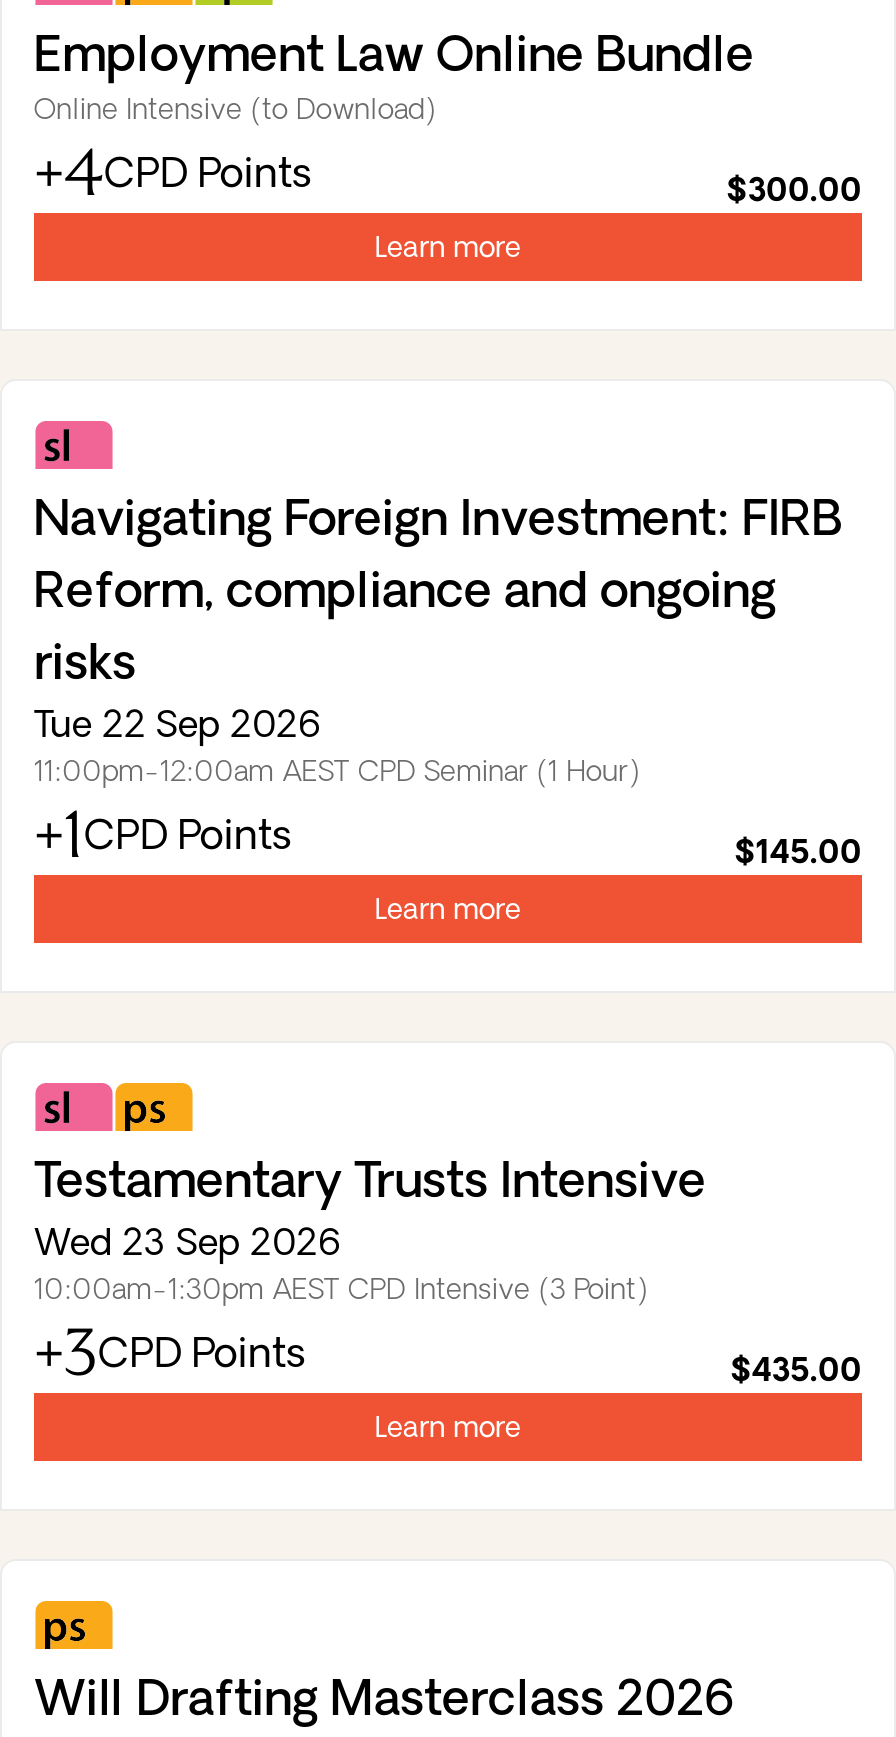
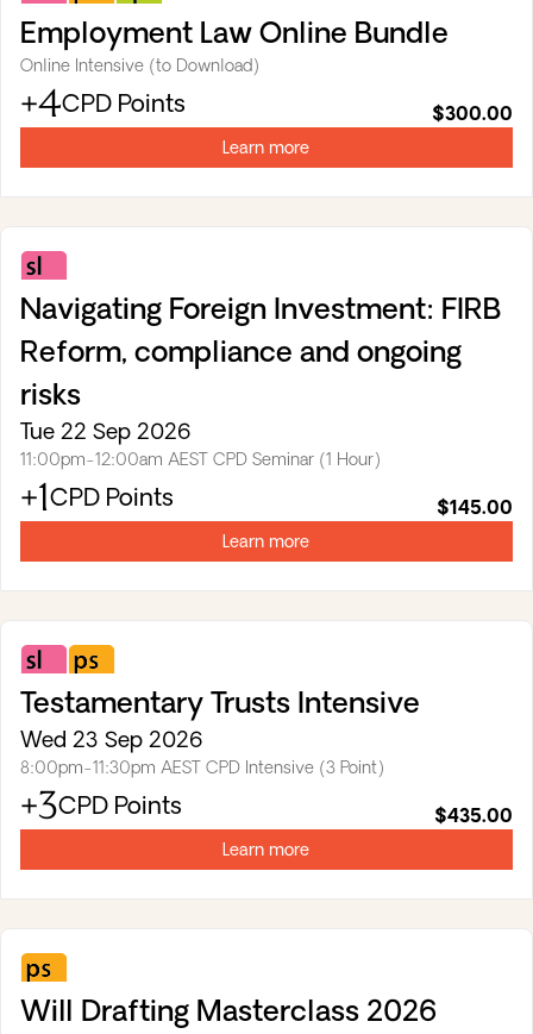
[34,1273,648,1305] 10:00am-1:30pm AEST CPD Intensive (3 Point) -> [20,758,384,777] 8:00pm-11:30pm AEST CPD Intensive (3 Point)

